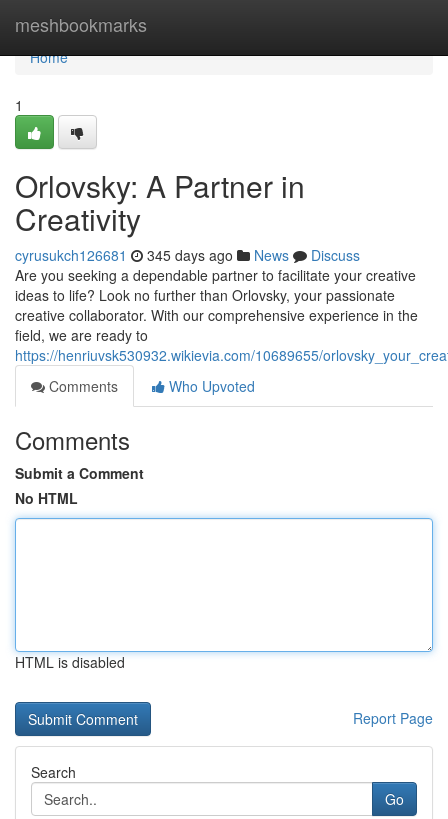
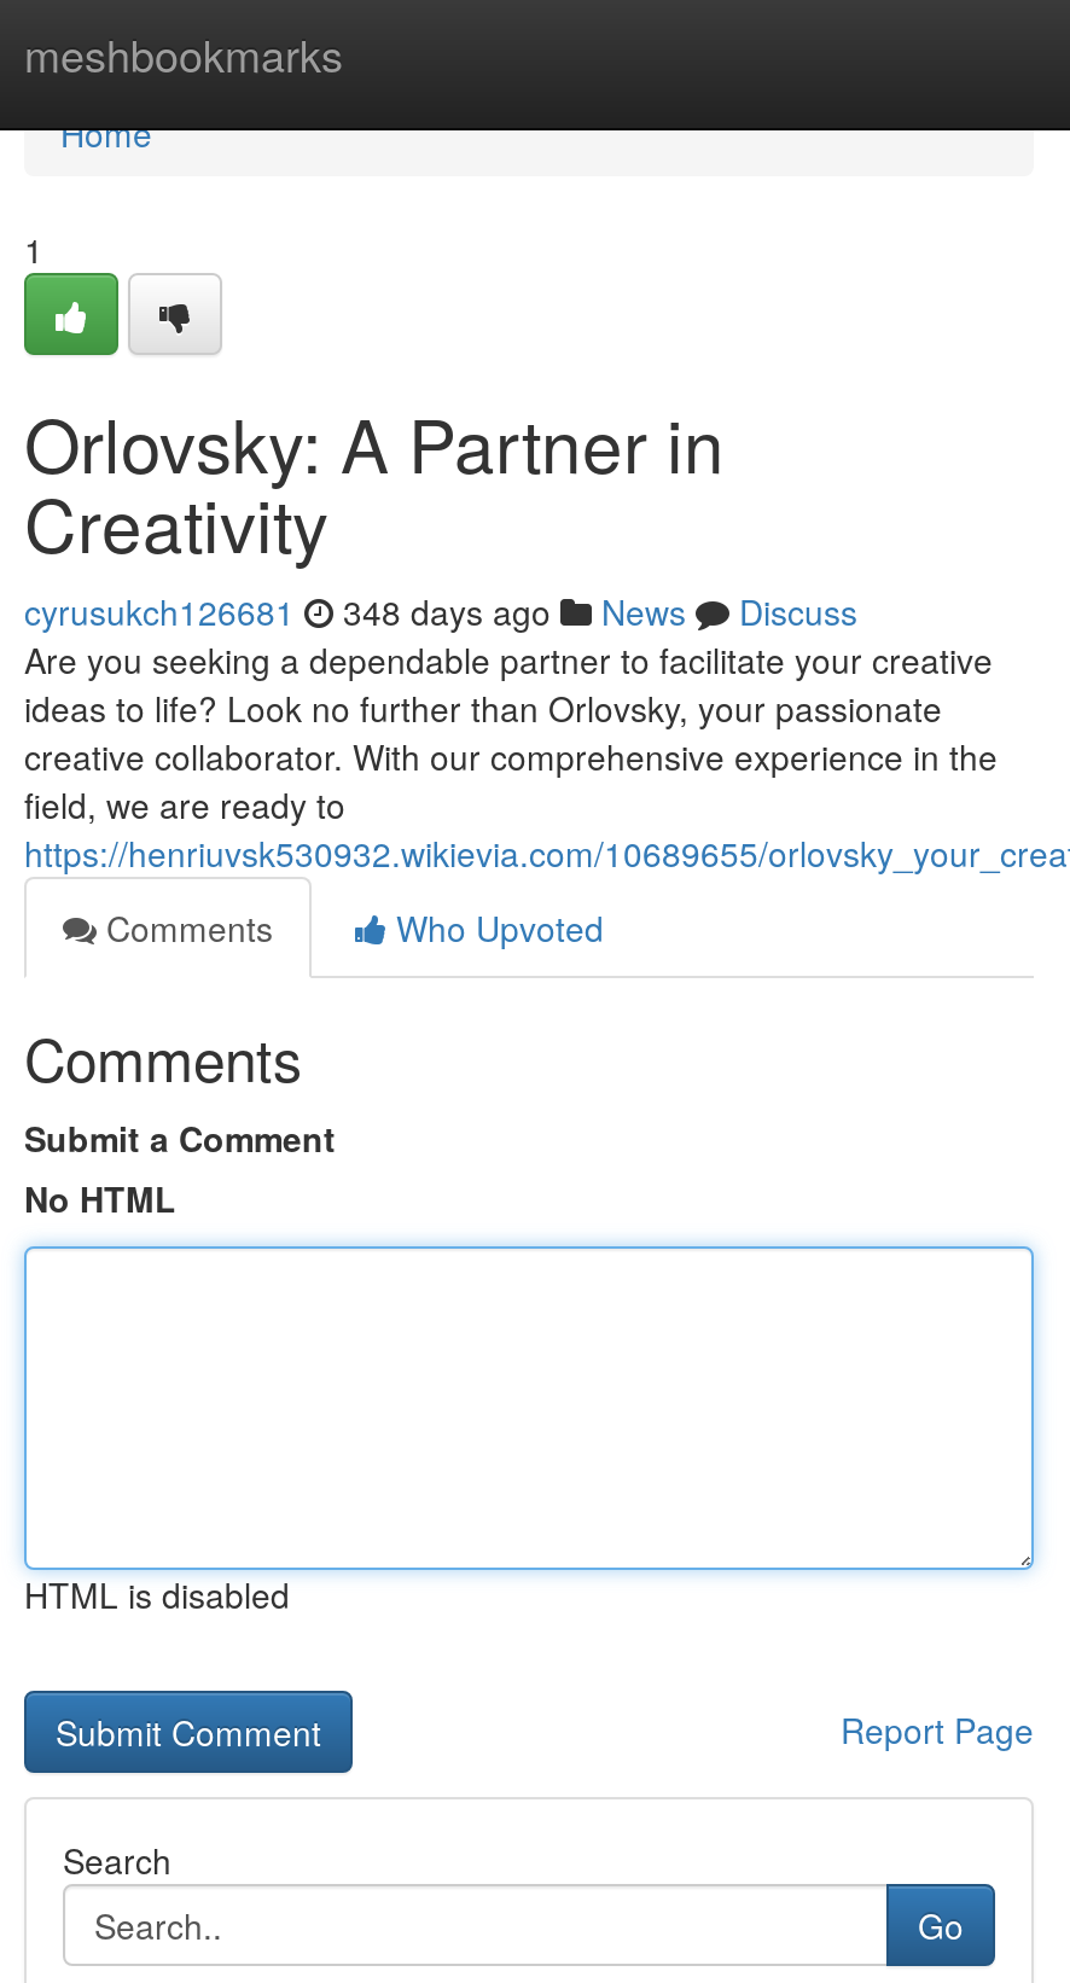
[15,245,360,265] cyrusukch126681 345 days ago News Discuss -> [24,587,857,635] cyrusukch126681 348 days ago News Discuss

